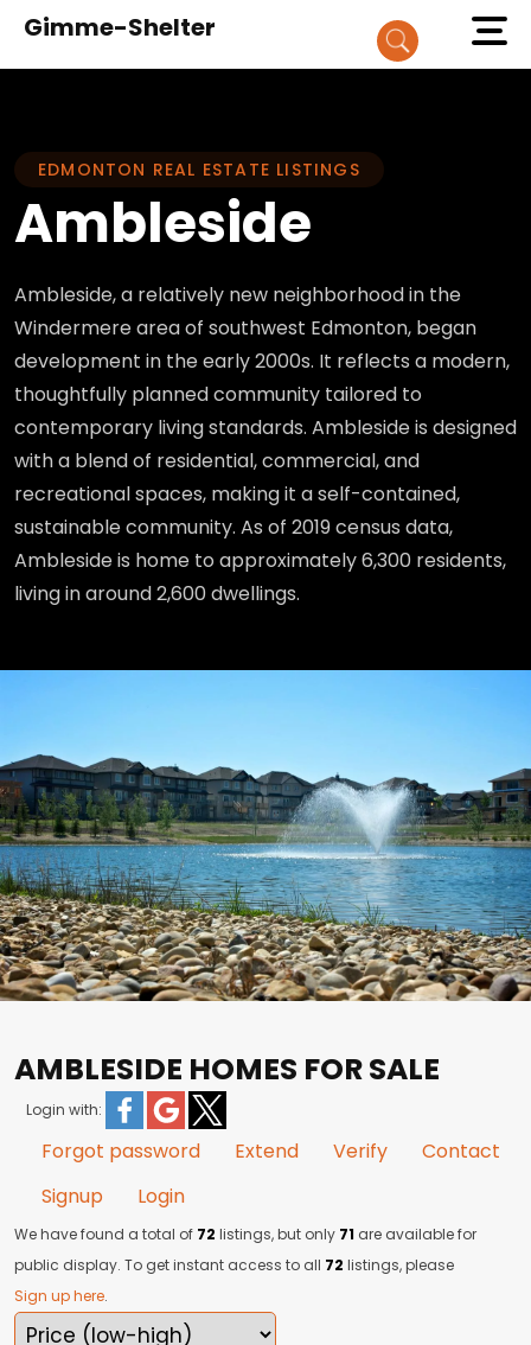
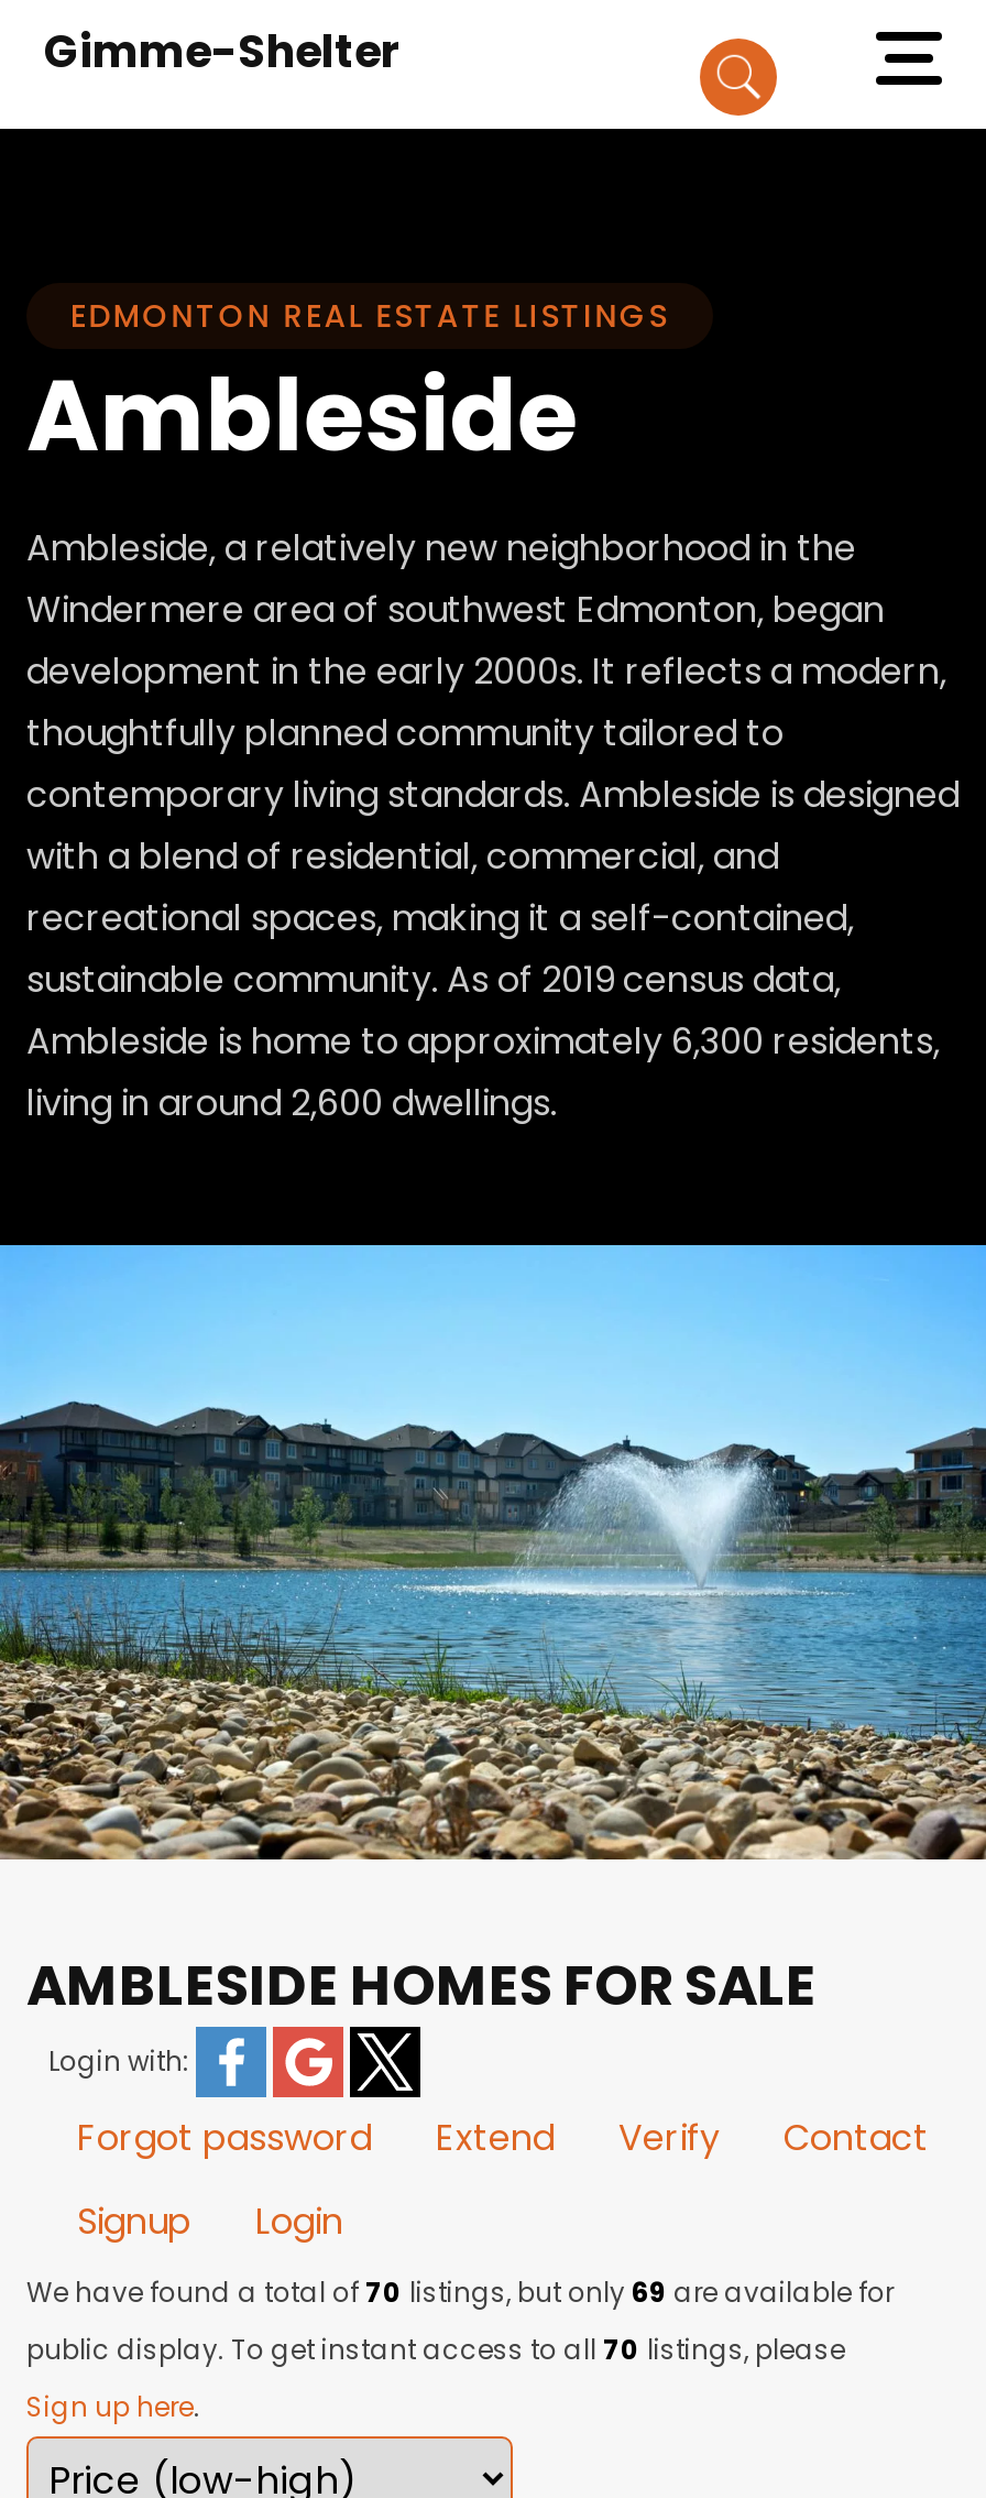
[14,1224,476,1245] We have found a total of 72 listings, but only 71 are available for -> [26,2274,894,2312] We have found a total of 70 listings, but only 69 are available for
[14,1255,454,1275] public display. To get instant access to all 72 listings, please -> [26,2332,845,2369] public display. To get instant access to all 70 listings, please

